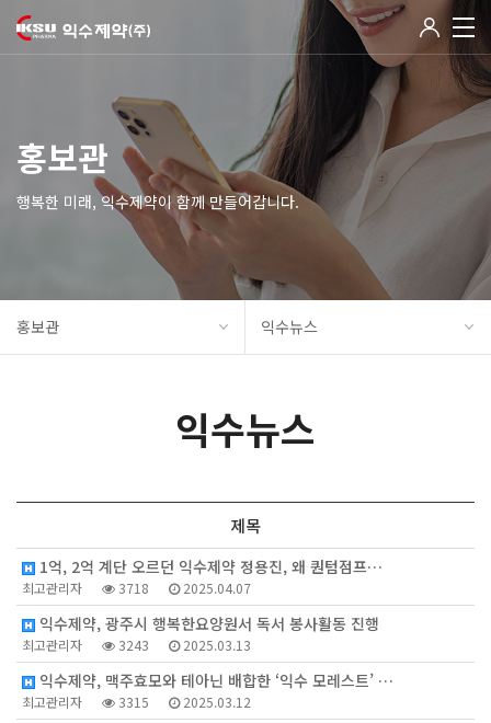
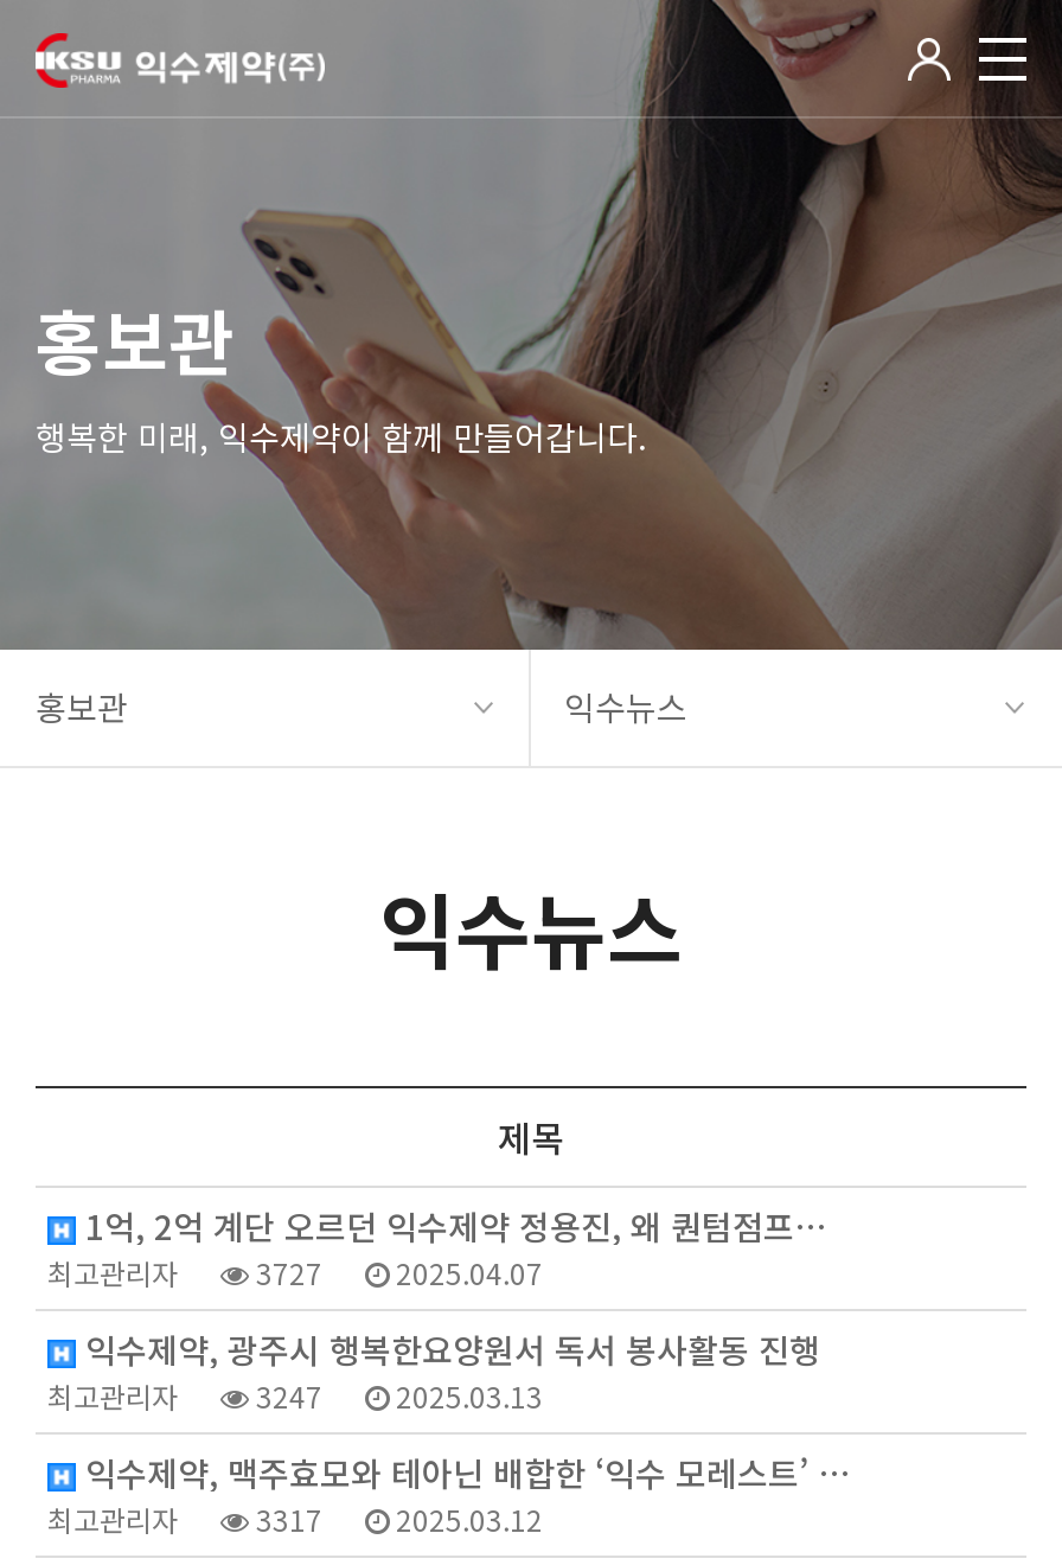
[22,578,251,597] 최고관리자 3718 2025.04.07 -> [47,1252,543,1292] 최고관리자 3727 2025.04.07
[22,635,251,654] 최고관리자 3243 2025.03.13 -> [47,1375,543,1416] 최고관리자 3247 2025.03.13
[22,692,251,711] 최고관리자 3315 2025.03.12 -> [47,1499,543,1539] 최고관리자 3317 2025.03.12

